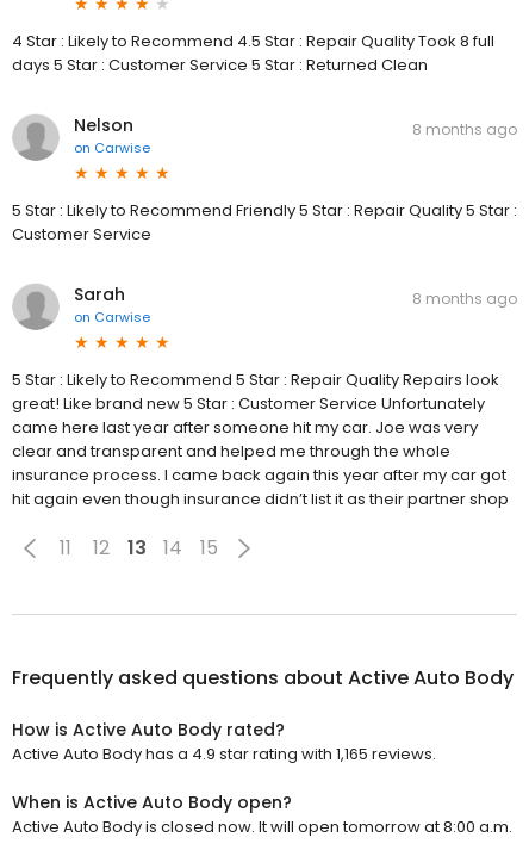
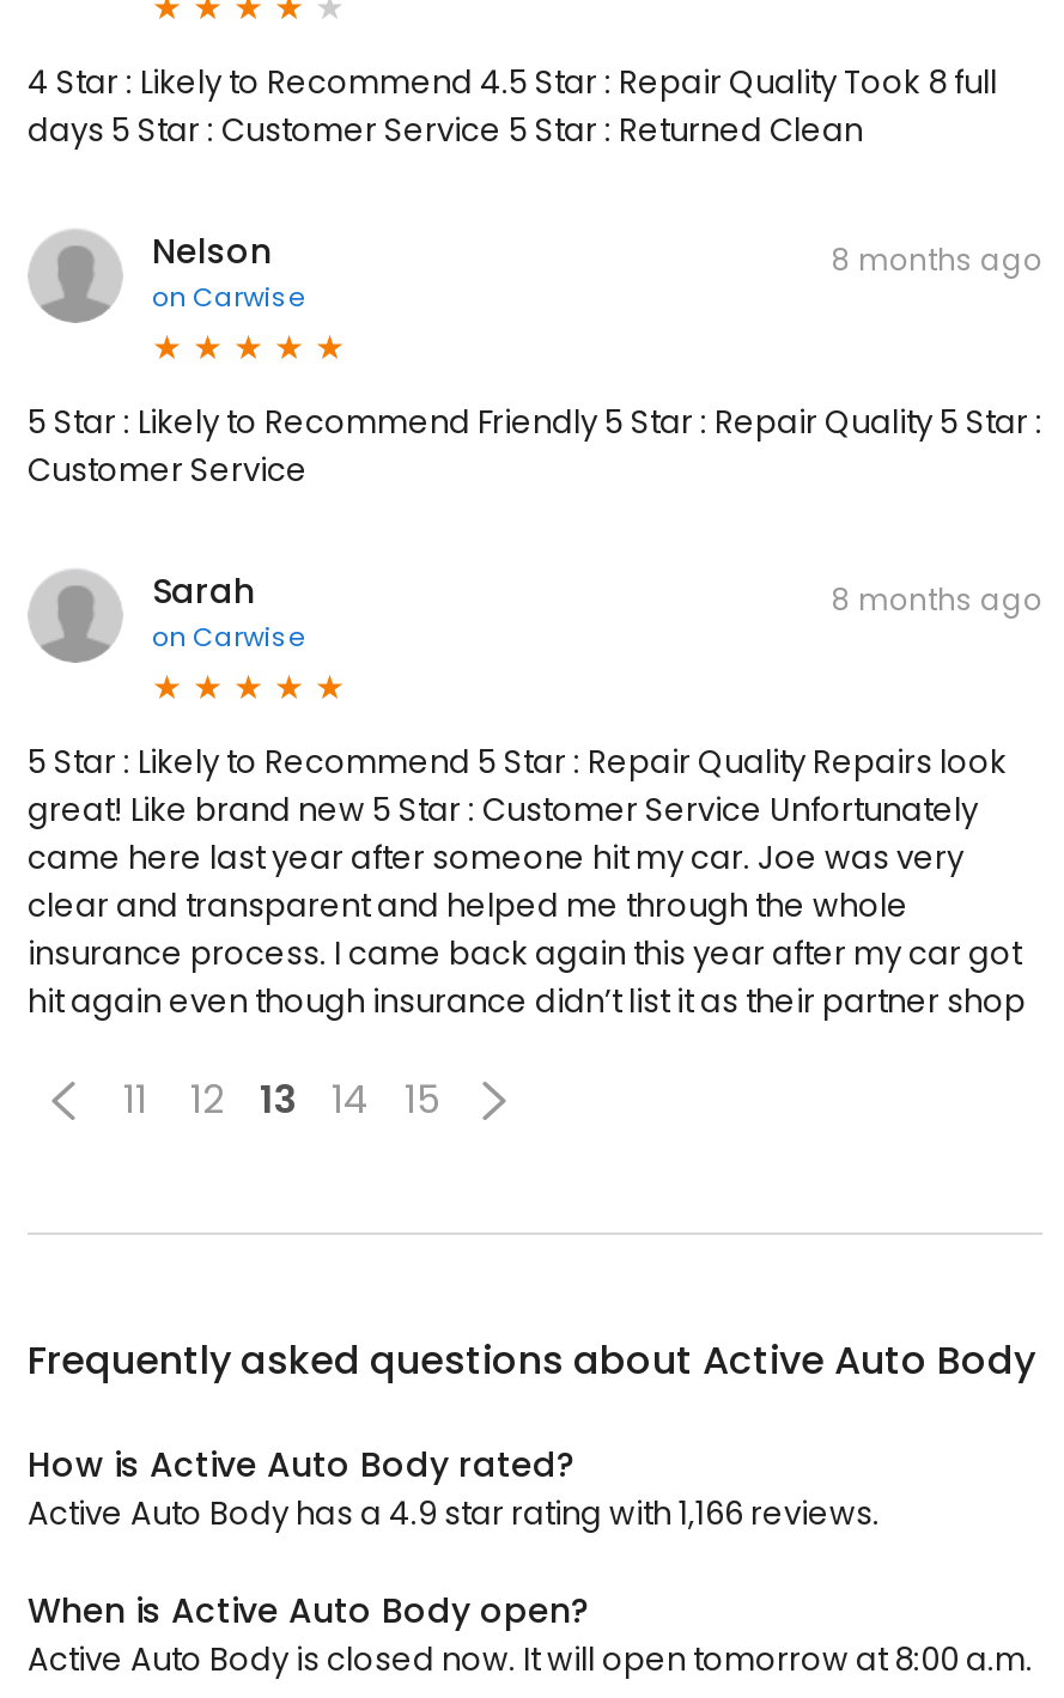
[12,743,436,765] Active Auto Body has a 4.9 star rating with 1,165 reviews. -> [28,1491,880,1536] Active Auto Body has a 4.9 star rating with 1,166 reviews.

